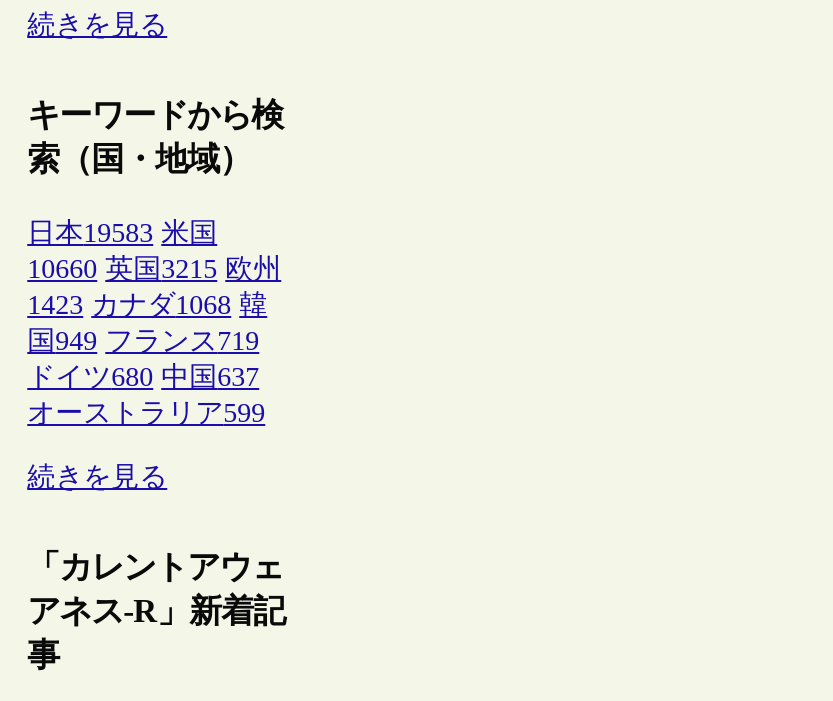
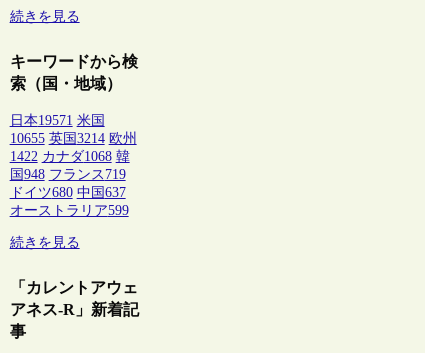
[27,218,217,248] 日本19583 米国 -> [10,113,105,128] 日本19571 米国
[27,254,281,284] 10660 英国3215 欧州 -> [10,131,137,146] 10655 英国3214 欧州
[27,290,267,320] 1423 カナダ1068 韓 -> [10,149,130,164] 1422 カナダ1068 韓
[27,326,259,356] 国949 フランス719 -> [10,167,126,182] 国948 フランス719

